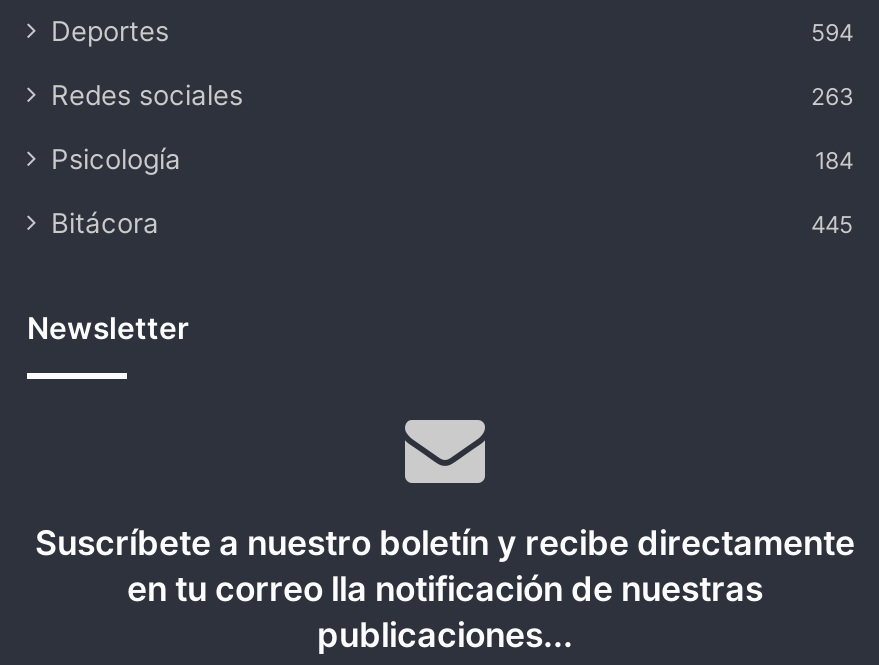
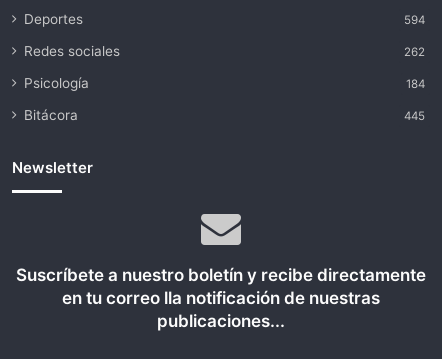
[811,83,853,111] 263 -> [404,45,425,59] 262

